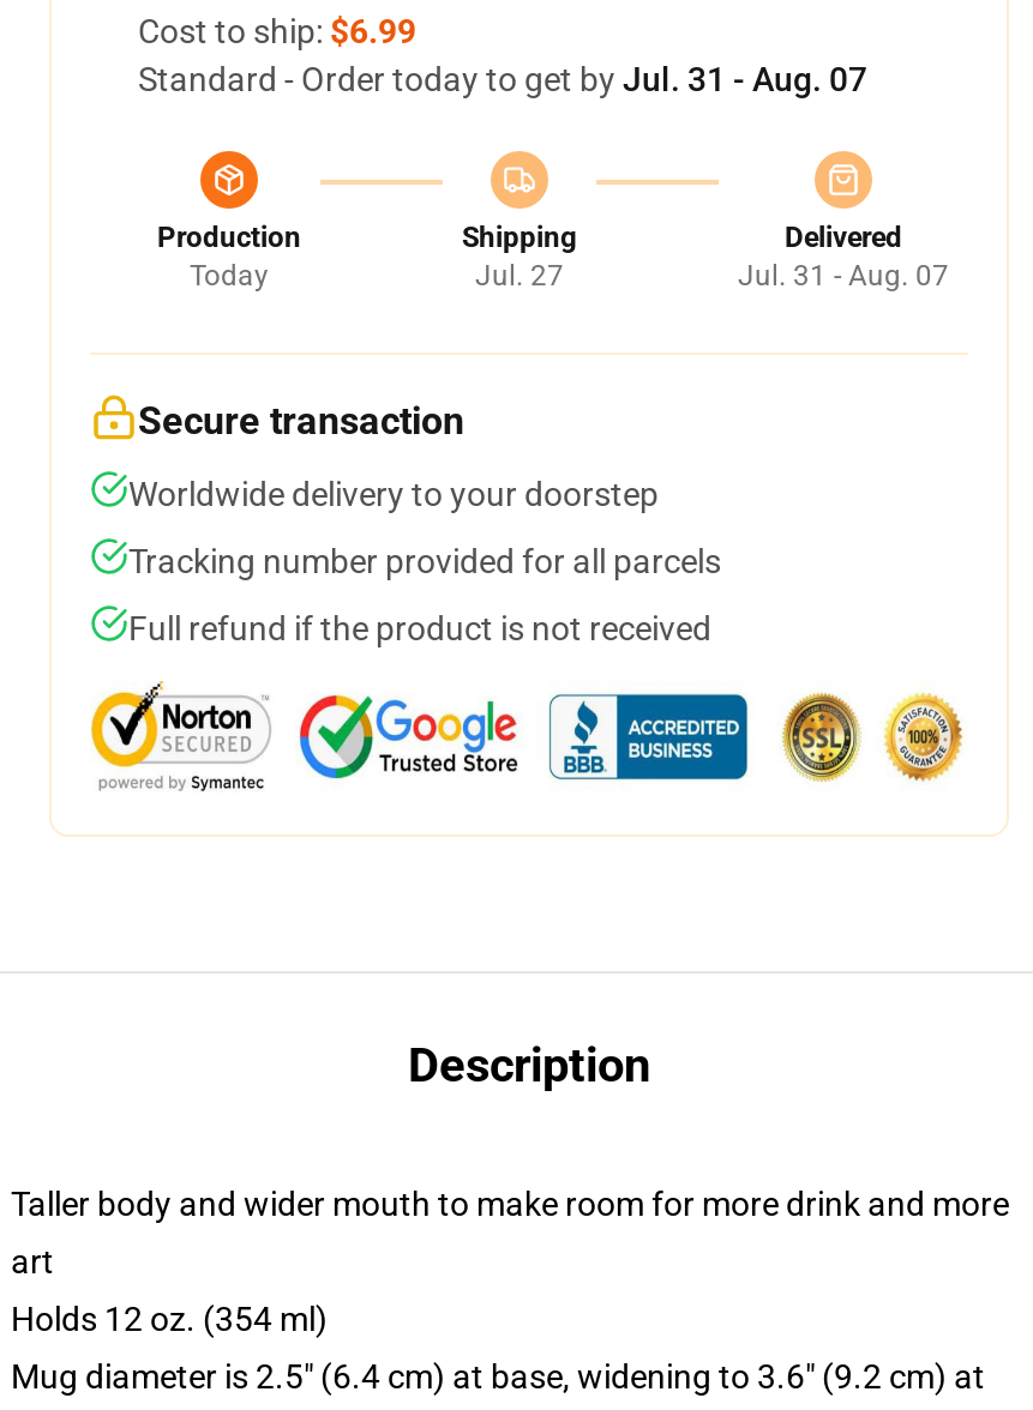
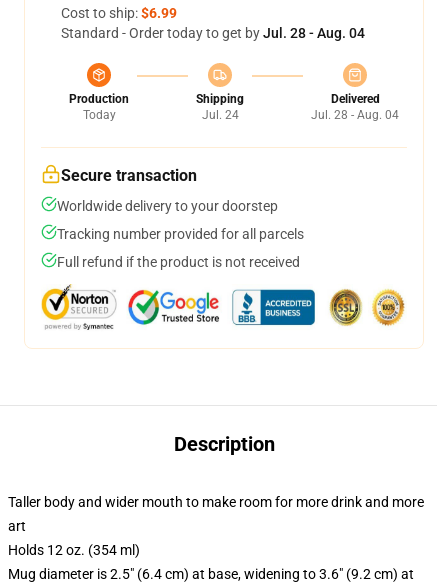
[138,60,867,98] Standard - Order today to get by Jul. 31 - Aug. 07 -> [61,25,365,41] Standard - Order today to get by Jul. 28 - Aug. 04
[475,259,564,293] Jul. 27 -> [201,108,238,122] Jul. 24
[738,259,949,293] Jul. 31 - Aug. 07 -> [311,108,399,122] Jul. 28 - Aug. 04

